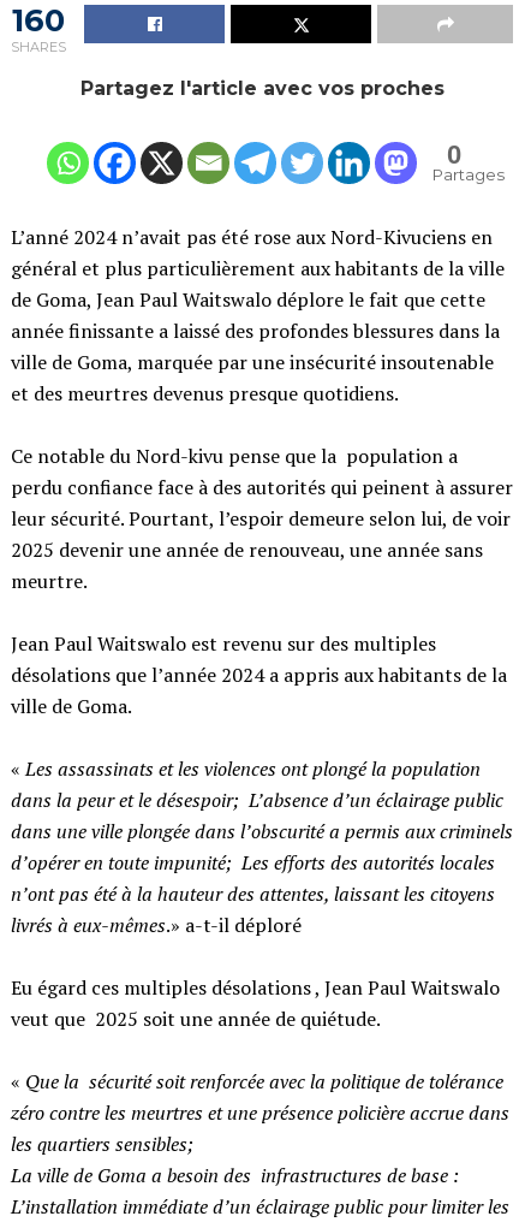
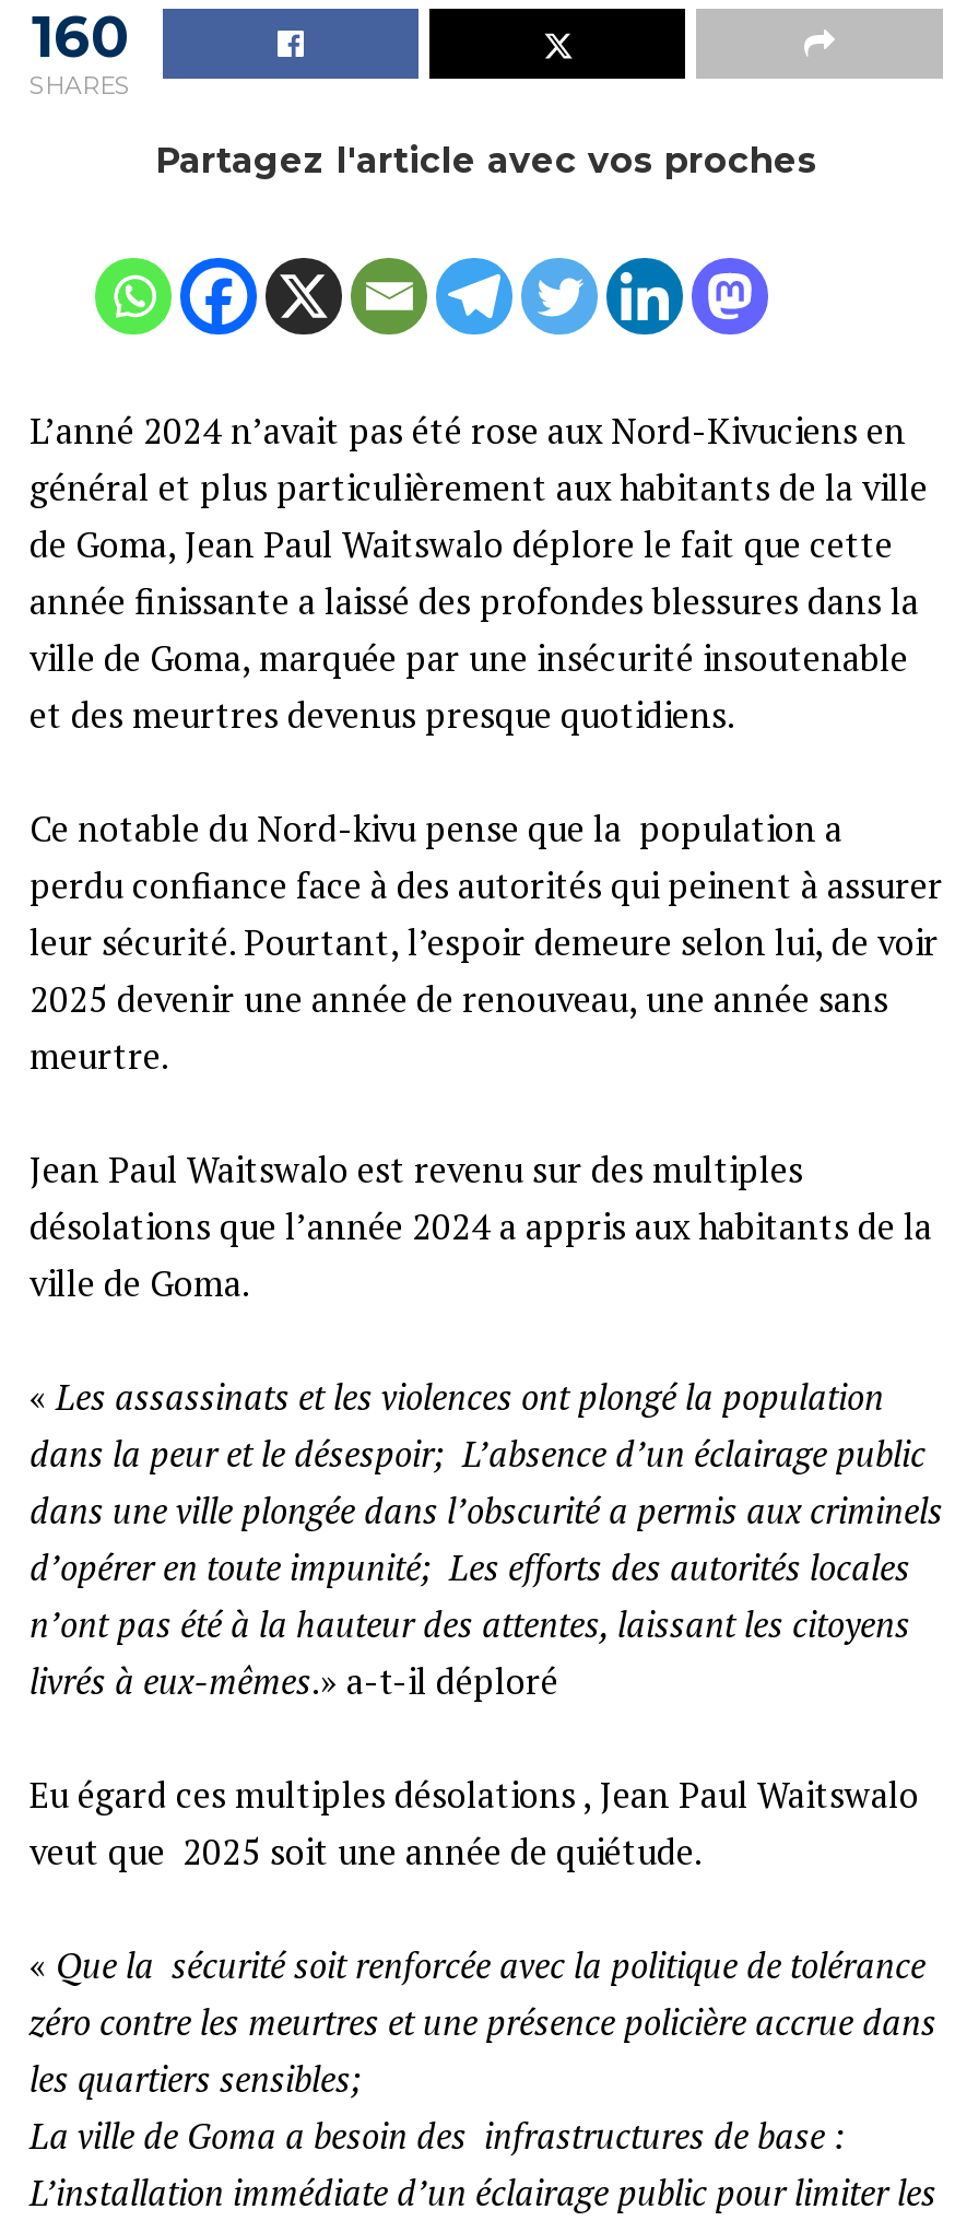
[432,139,505,184] 0 | Partages -> none

